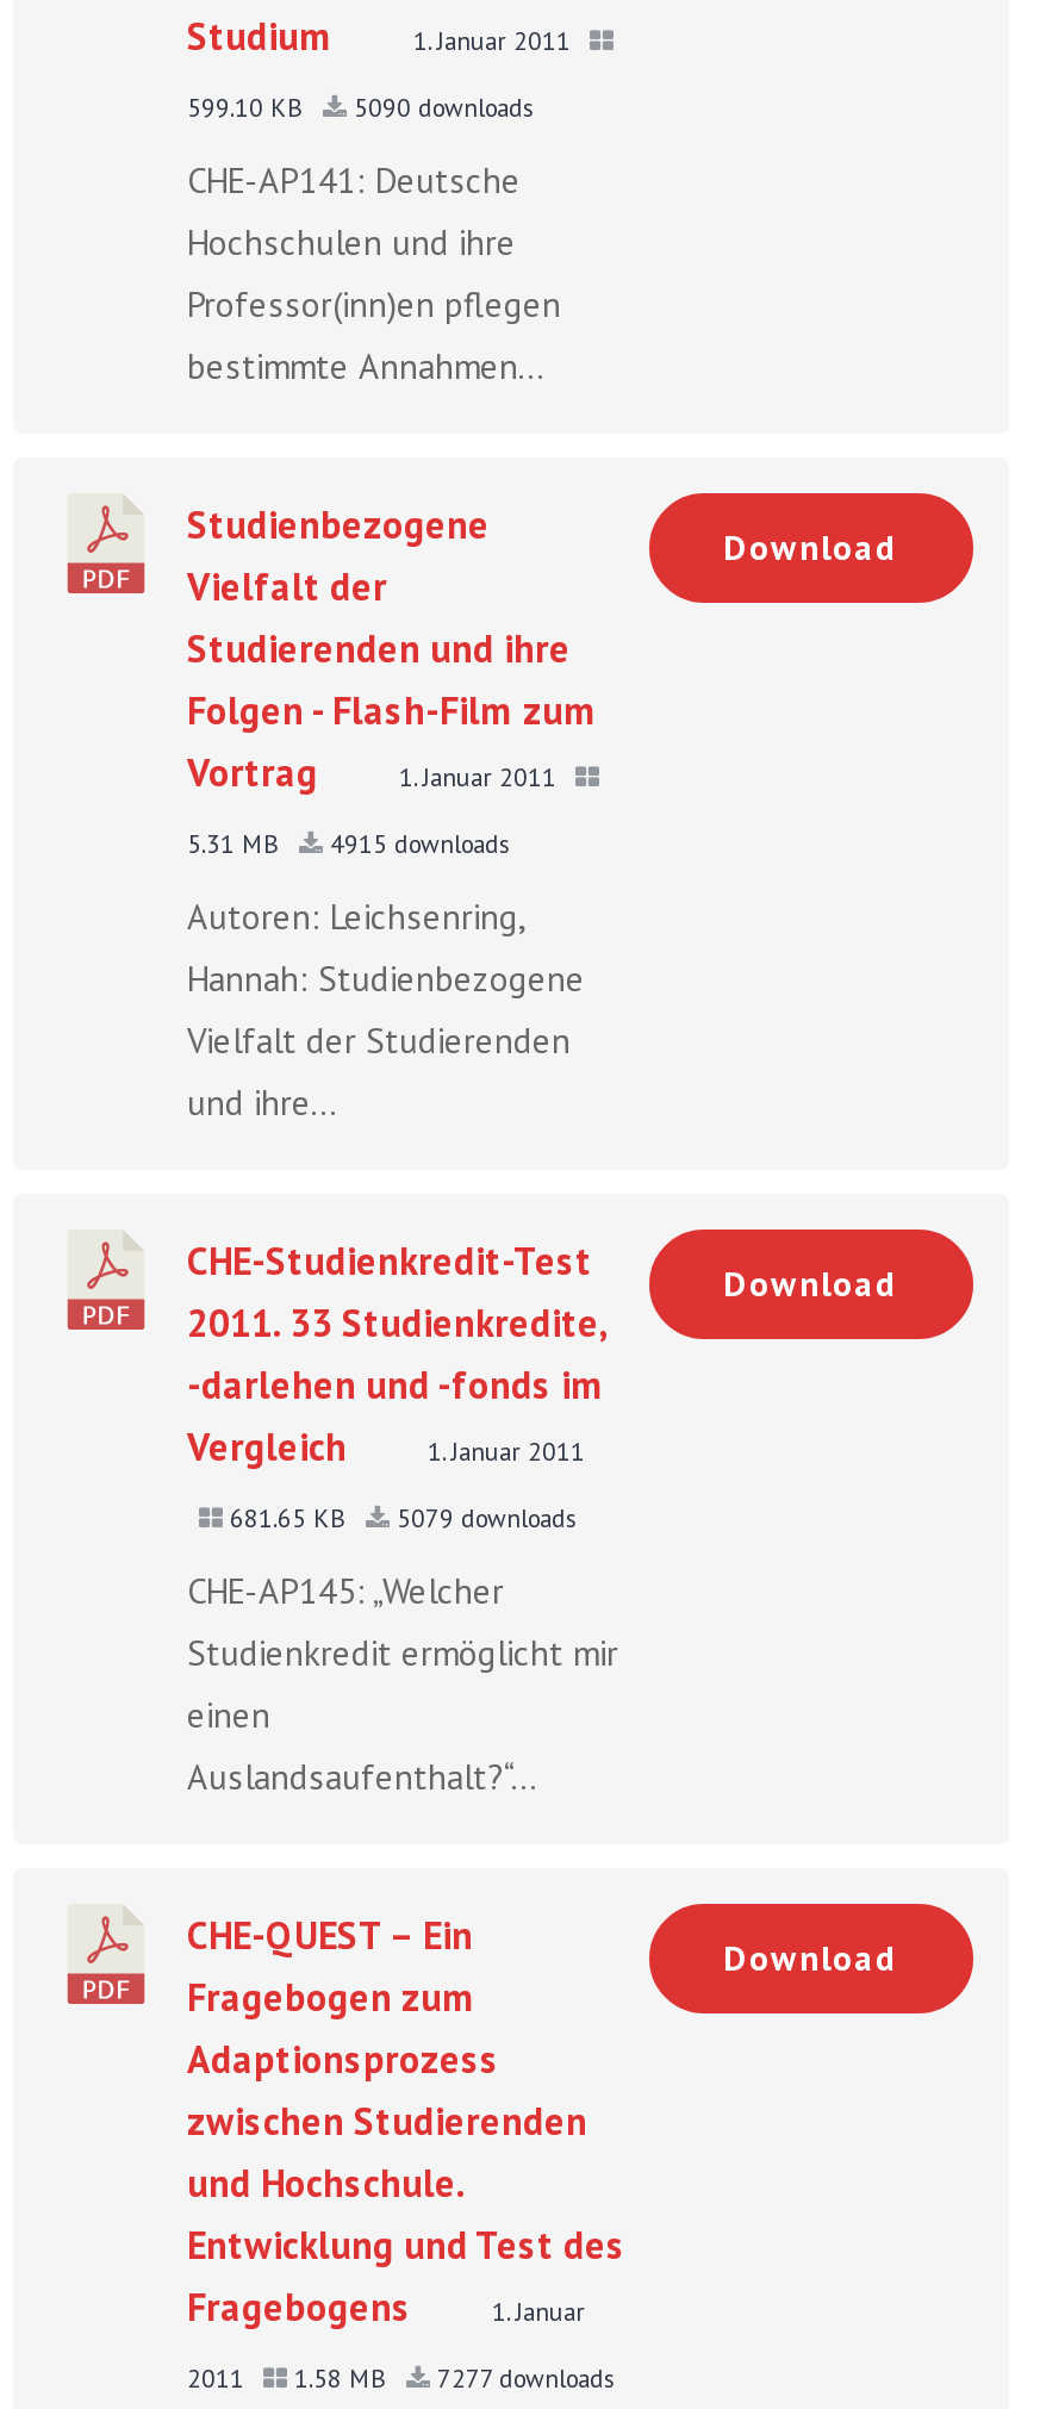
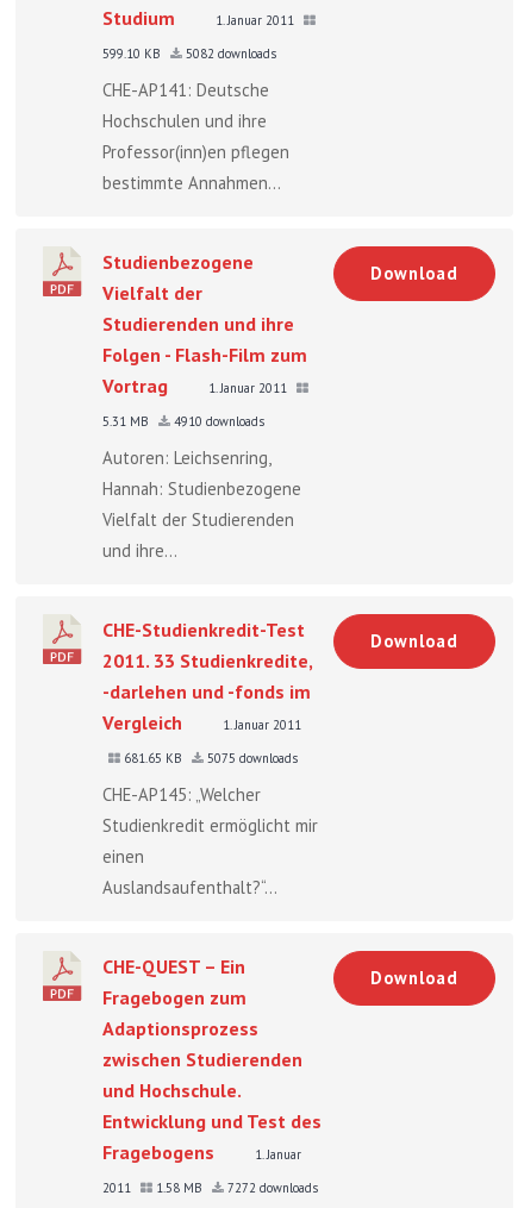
[187,89,535,123] 599.10 KB 5090 downloads -> [102,45,276,61] 599.10 KB 5082 downloads
[187,826,511,859] 5.31 MB 4915 downloads -> [102,412,264,429] 5.31 MB 4910 downloads
[223,1500,578,1533] 681.65 KB 5079 downloads -> [120,749,298,766] 681.65 KB 5075 downloads
[187,2360,616,2394] 2011 1.58 MB 7277 downloads -> [102,1179,318,1196] 2011 1.58 MB 7272 downloads

